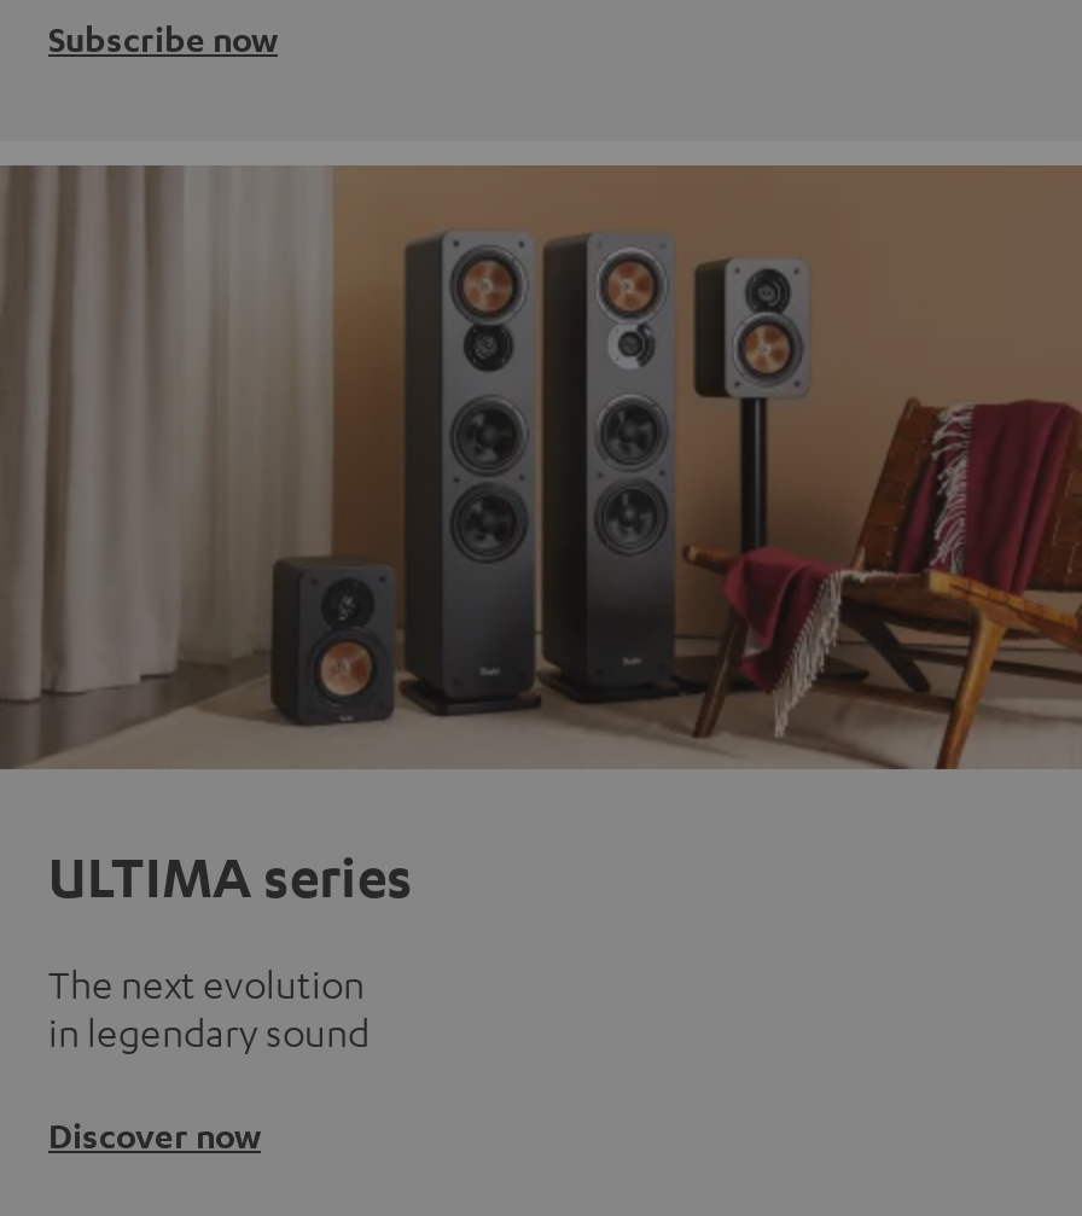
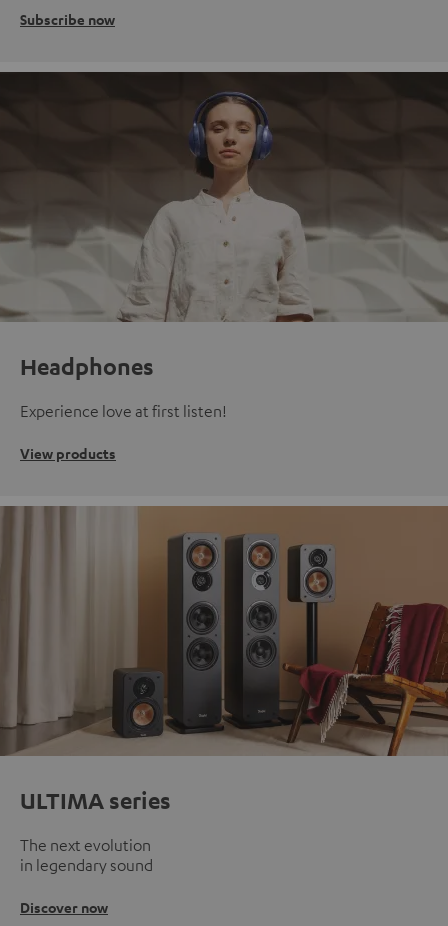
none -> [3,71,445,463] [image] | Headphones | Experience love at first listen! | View products

